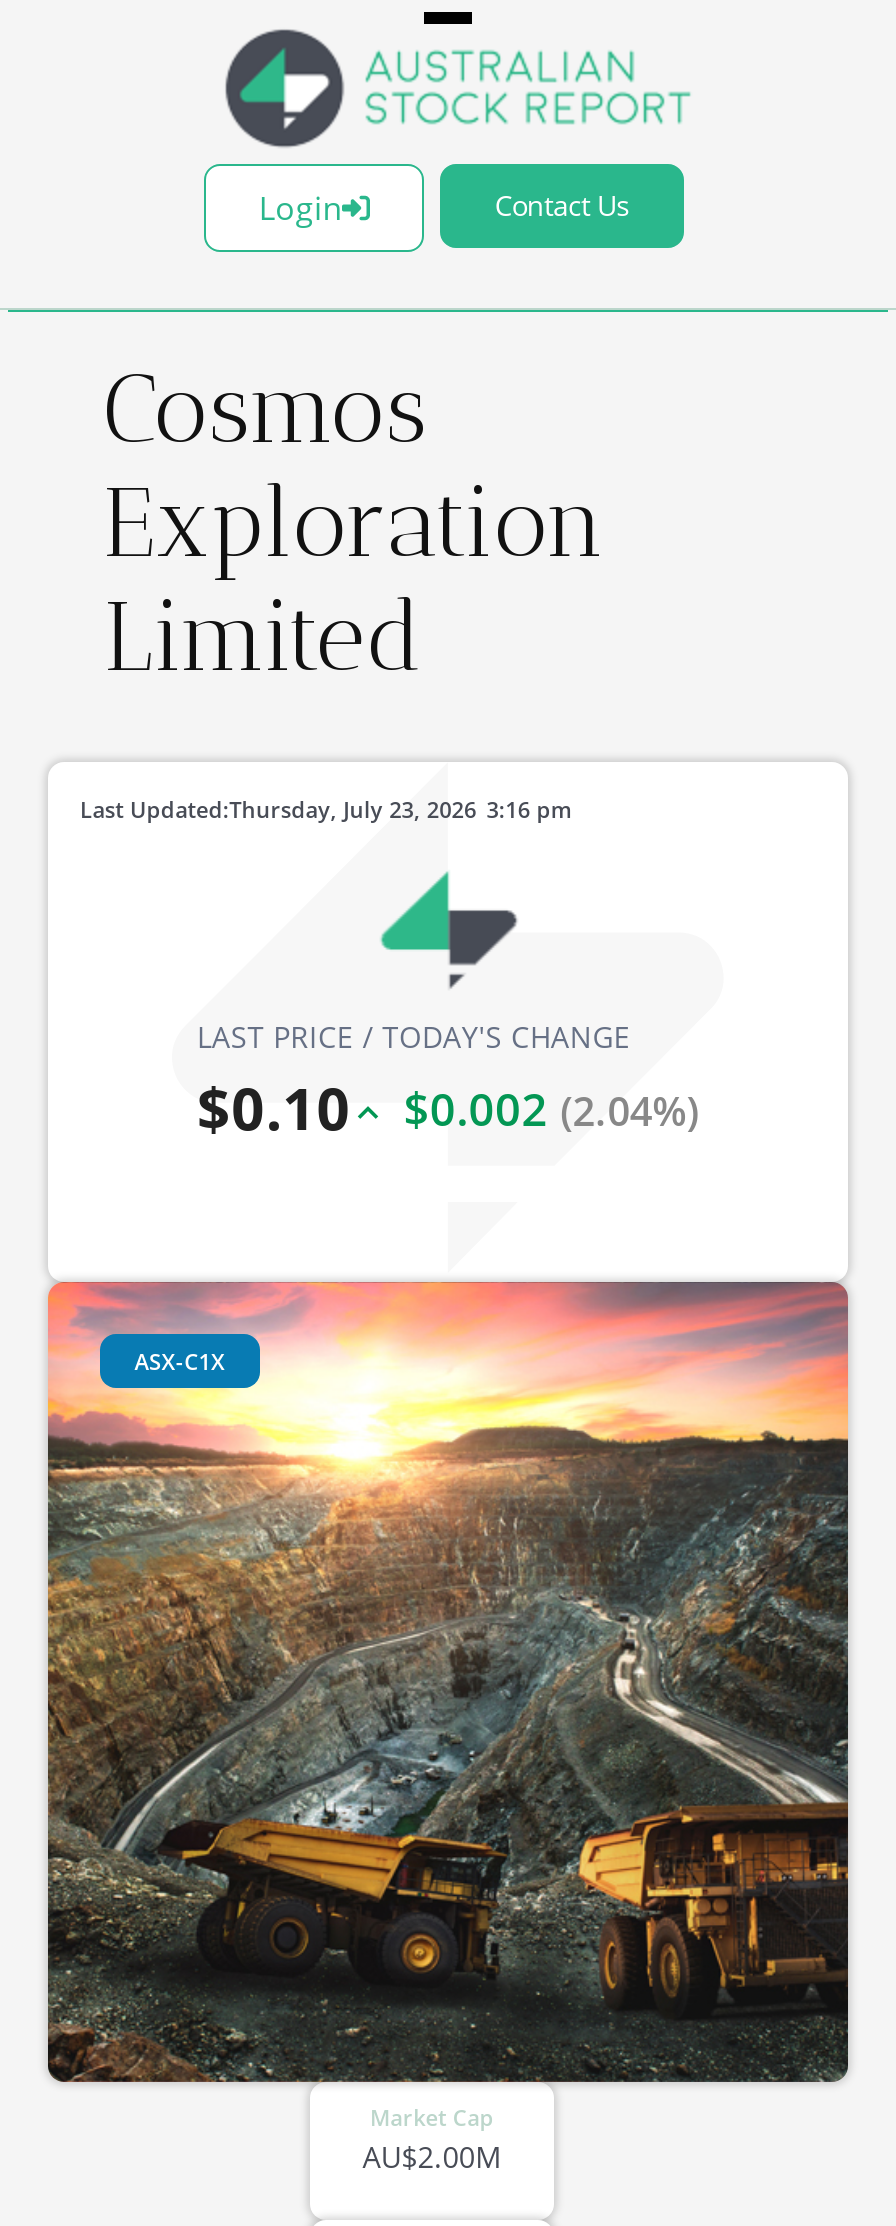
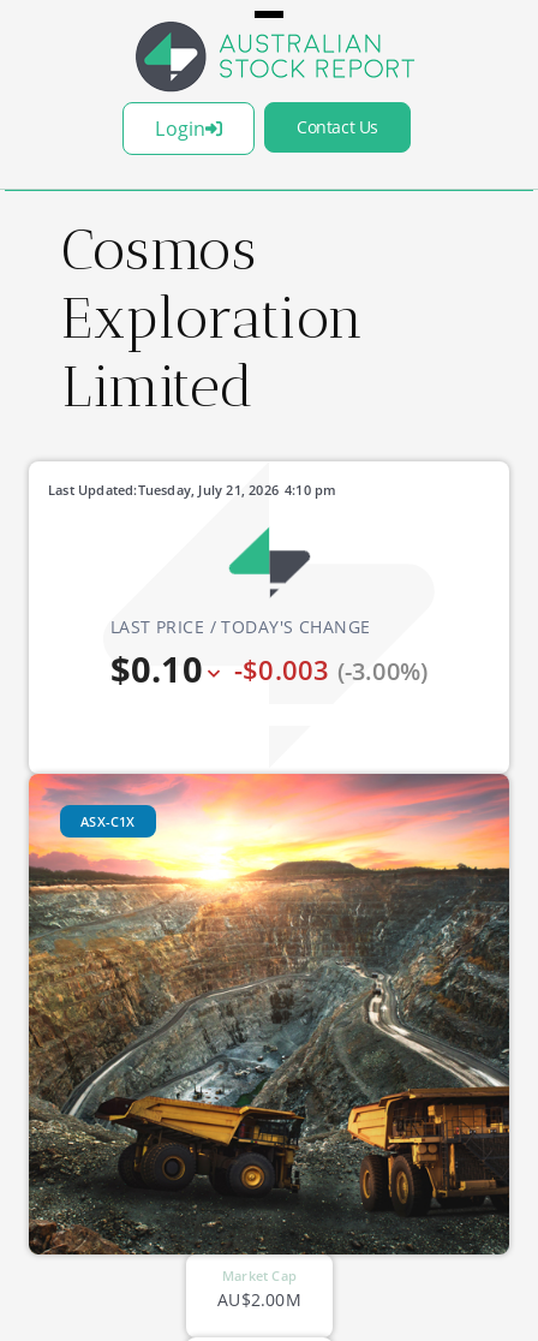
[229,794,476,824] Thursday, July 23, 2026 -> [138,481,279,499] Tuesday, July 21, 2026
[486,794,573,824] 3:16 pm -> [285,481,337,499] 4:10 pm
[197,1069,699,1149] $0.10 $0.002 (2.04%) -> [110,646,428,694] $0.10 -$0.003 (-3.00%)

